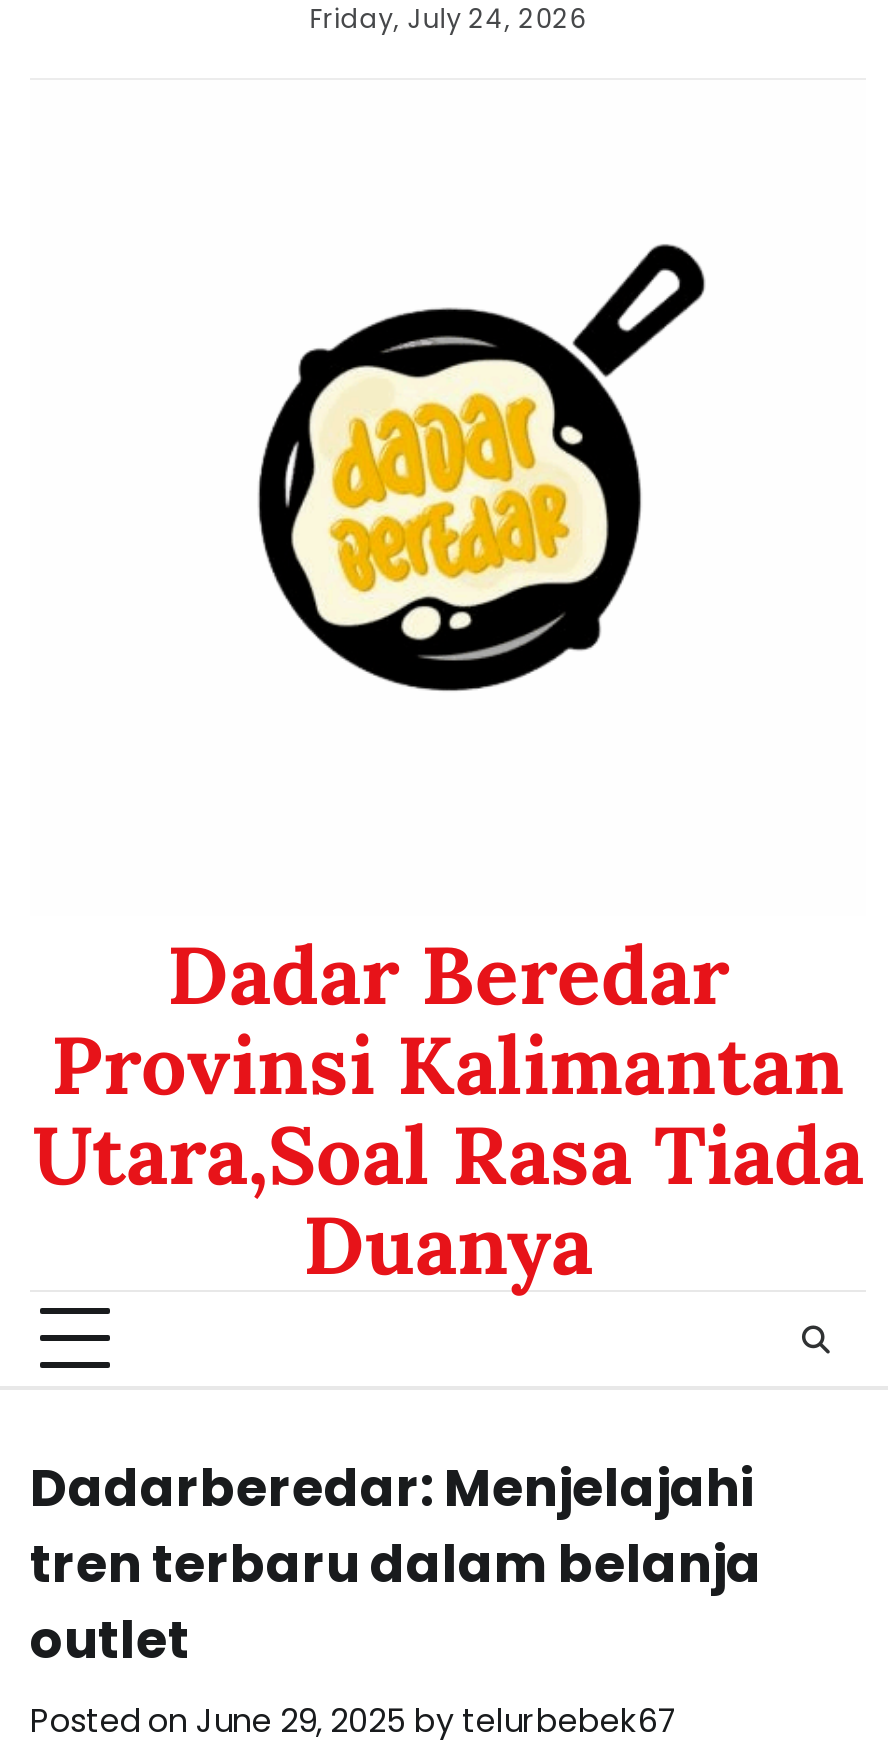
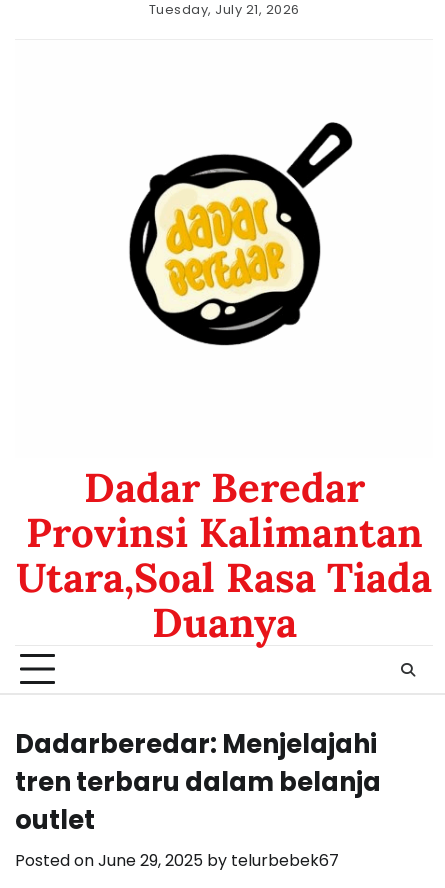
[310,0,586,38] Friday, July 24, 2026 -> [148,0,299,19] Tuesday, July 21, 2026

